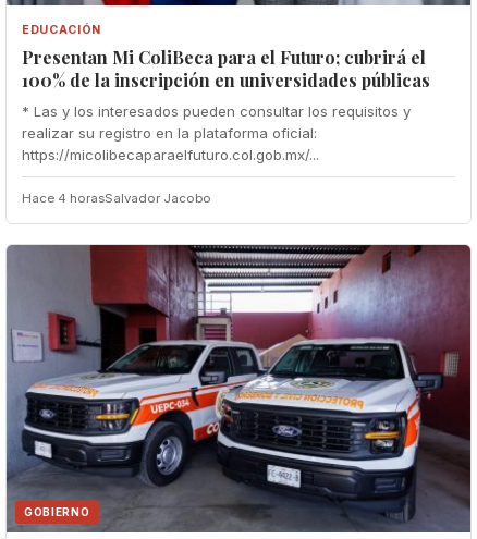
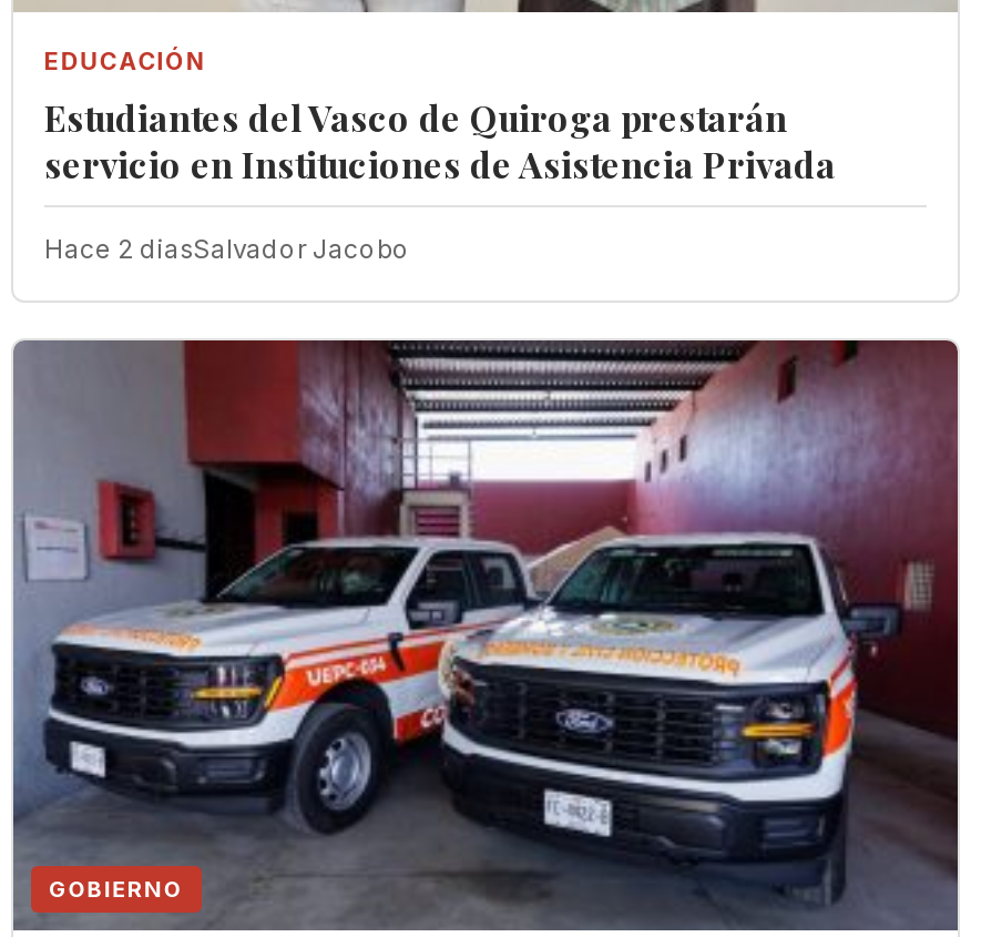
[22,46,430,206] Presentan Mi ColiBeca para el Futuro; cubrirá el | 100% de la inscripción en universidades públicas | * Las y los interesados pueden consultar los requisitos y | realizar su registro en la plataforma oficial: | https://micolibecaparaelfuturo.col.gob.mx/... | Hace 4 horasSalvador Jacobo -> [44,94,836,265] Estudiantes del Vasco de Quiroga prestarán | servicio en Instituciones de Asistencia Privada | Hace 2 diasSalvador Jacobo

